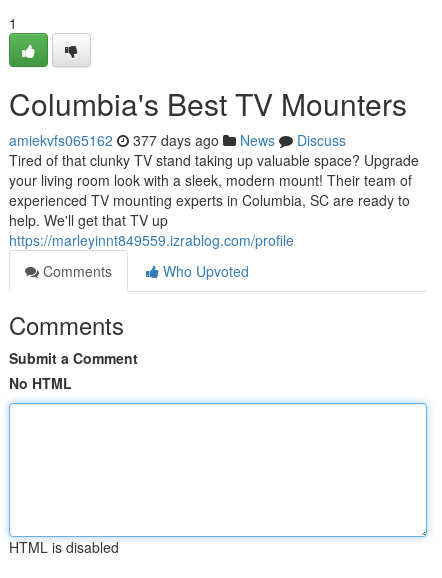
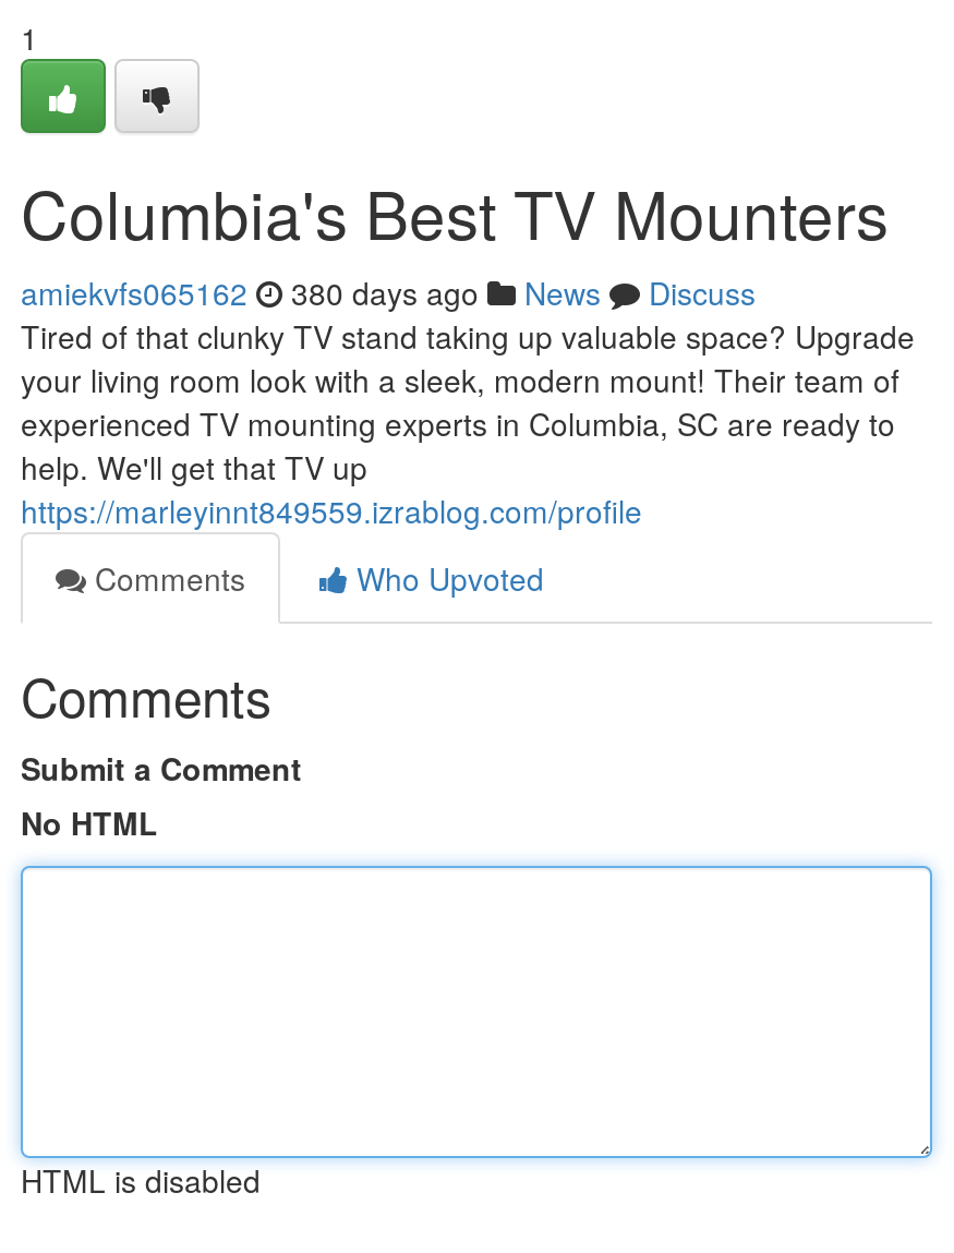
[9,130,346,150] amiekvfs065162 377 days ago News Discuss -> [21,270,756,314] amiekvfs065162 380 days ago News Discuss

